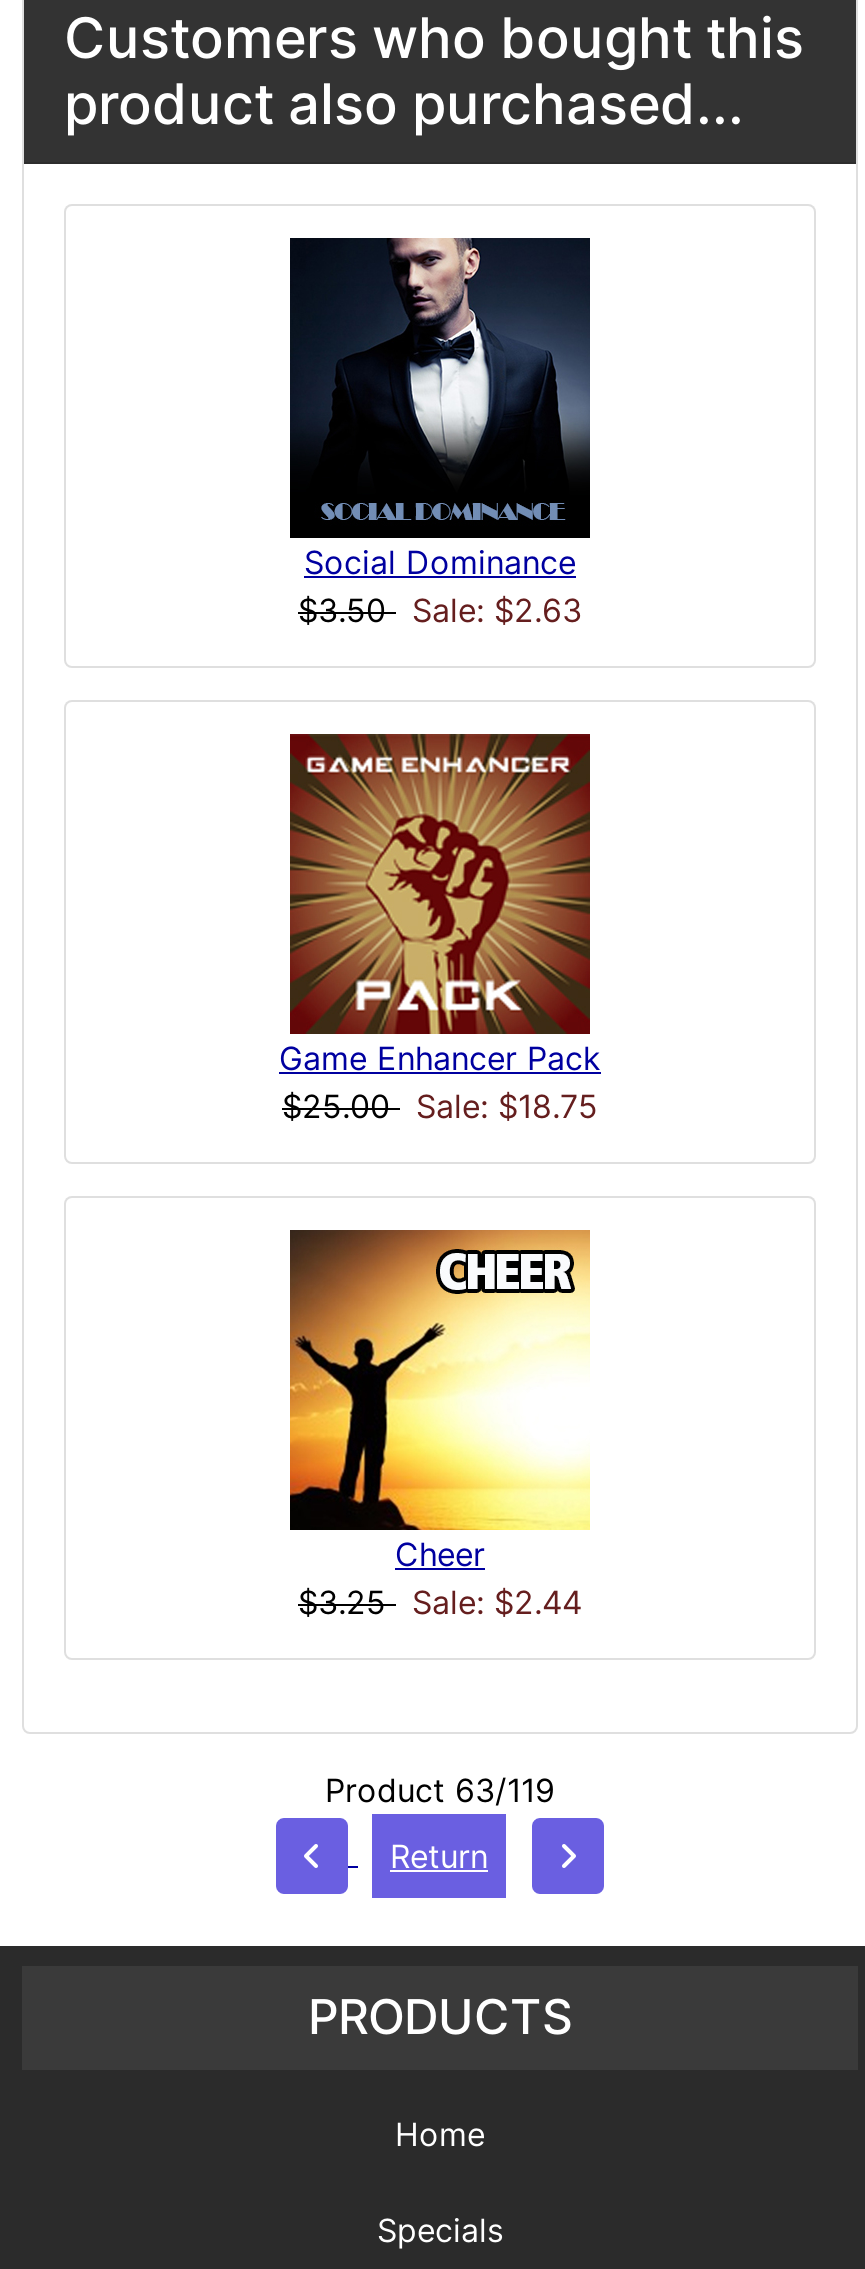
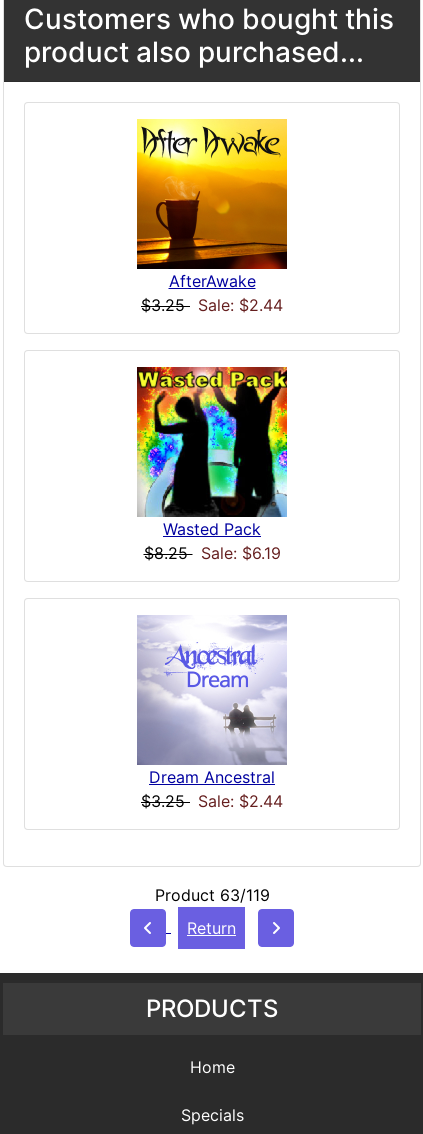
[288,236,592,630] [image] | Social Dominance | $3.50 Sale: $2.63 -> [136,118,288,315] [image] | AfterAwake | $3.25 Sale: $2.44
[279,732,601,1126] [image] | Game Enhancer Pack | $25.00 Sale: $18.75 -> [136,366,288,563] [image] | Wasted Pack | $8.25 Sale: $6.19
[288,1228,592,1574] [image] | Cheer -> [136,615,287,787] [image] | Dream Ancestral

